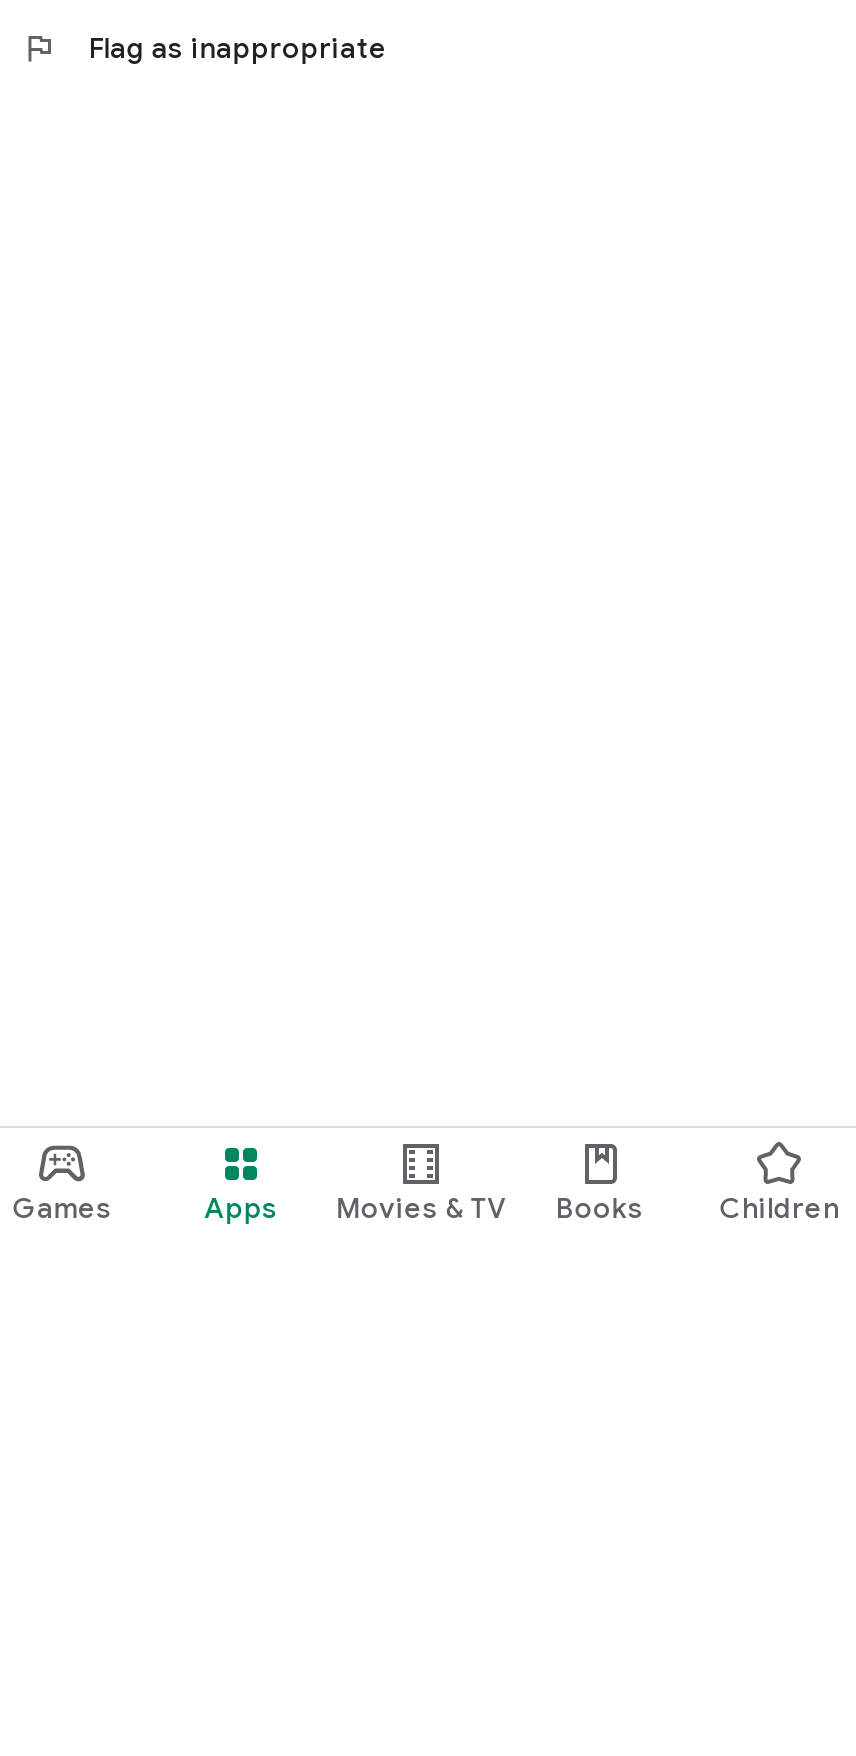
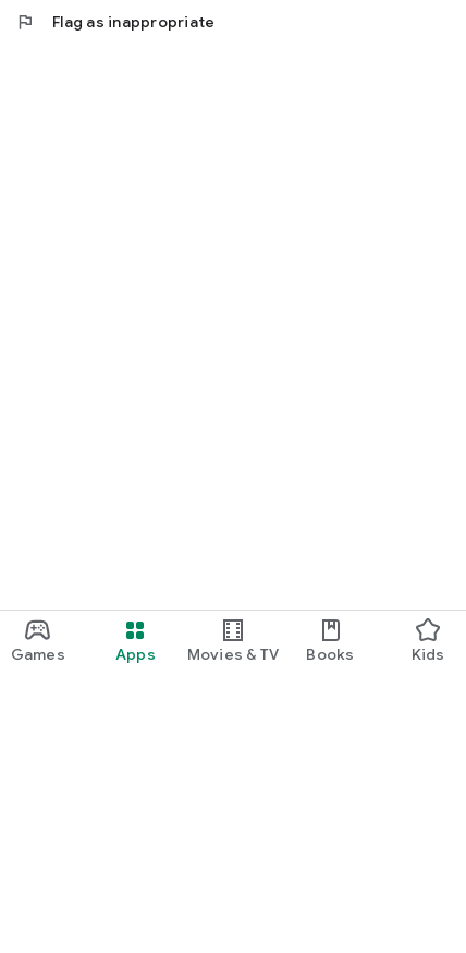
[719,1189,839,1225] Children -> [411,644,445,664] Kids

